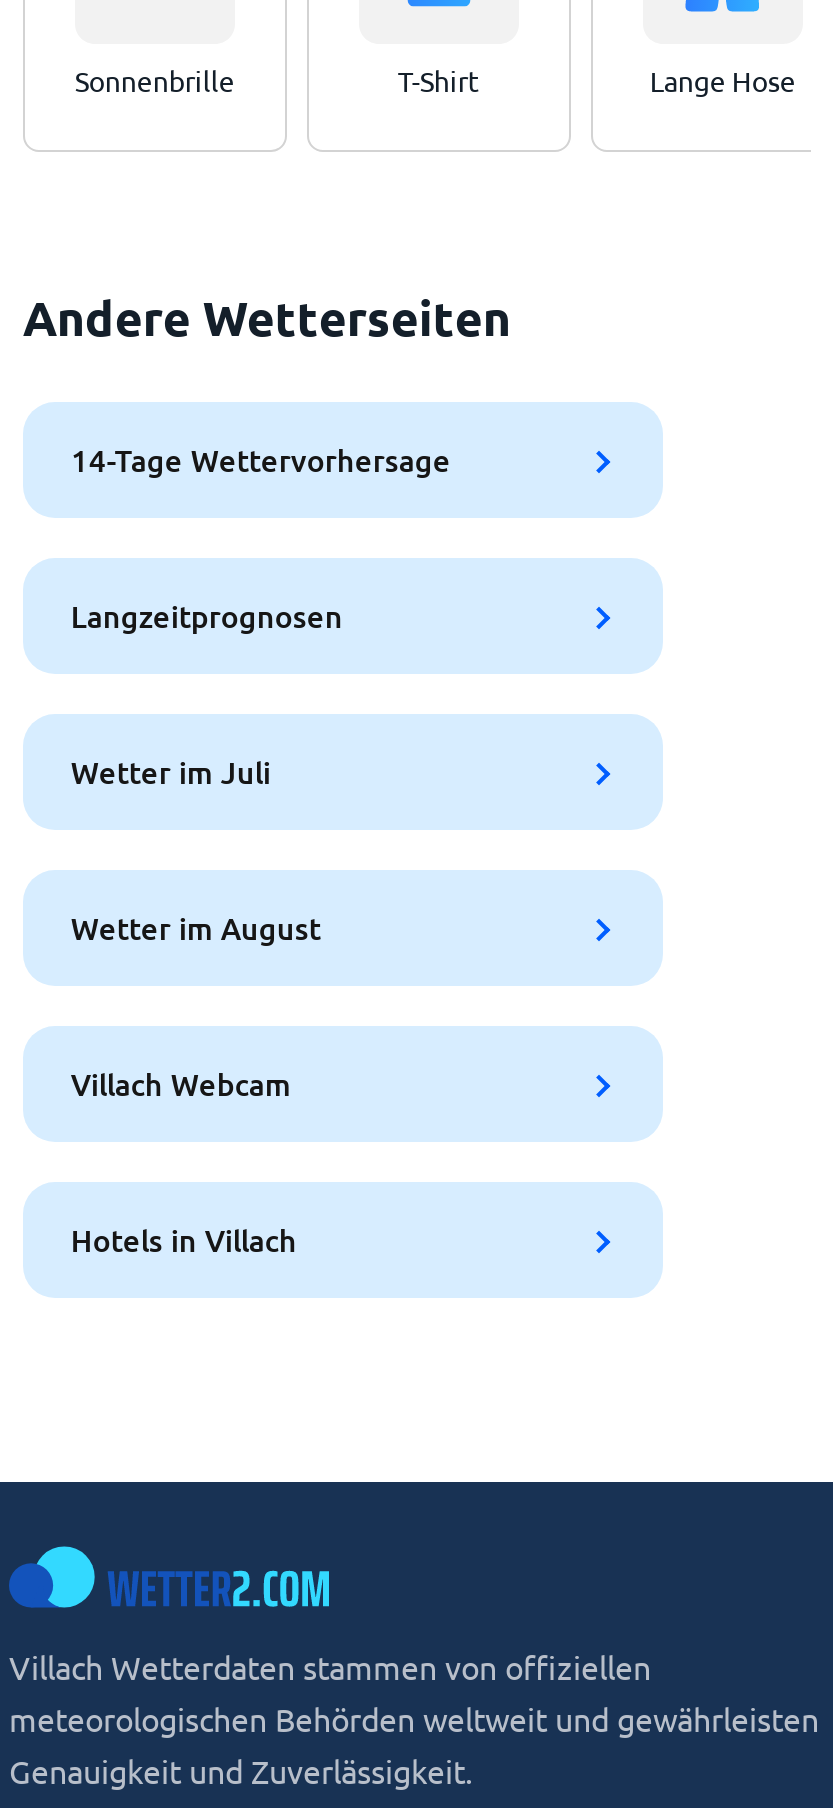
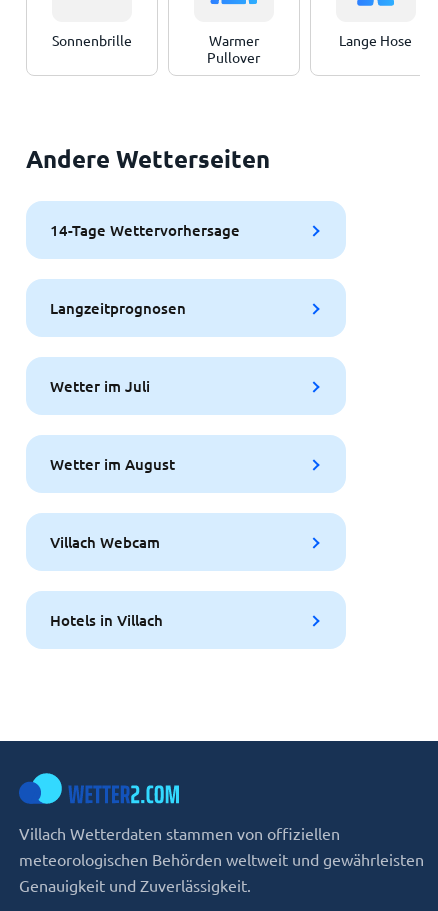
[398,62,480,98] T-Shirt -> [207,31,260,66] Warmer | Pullover

